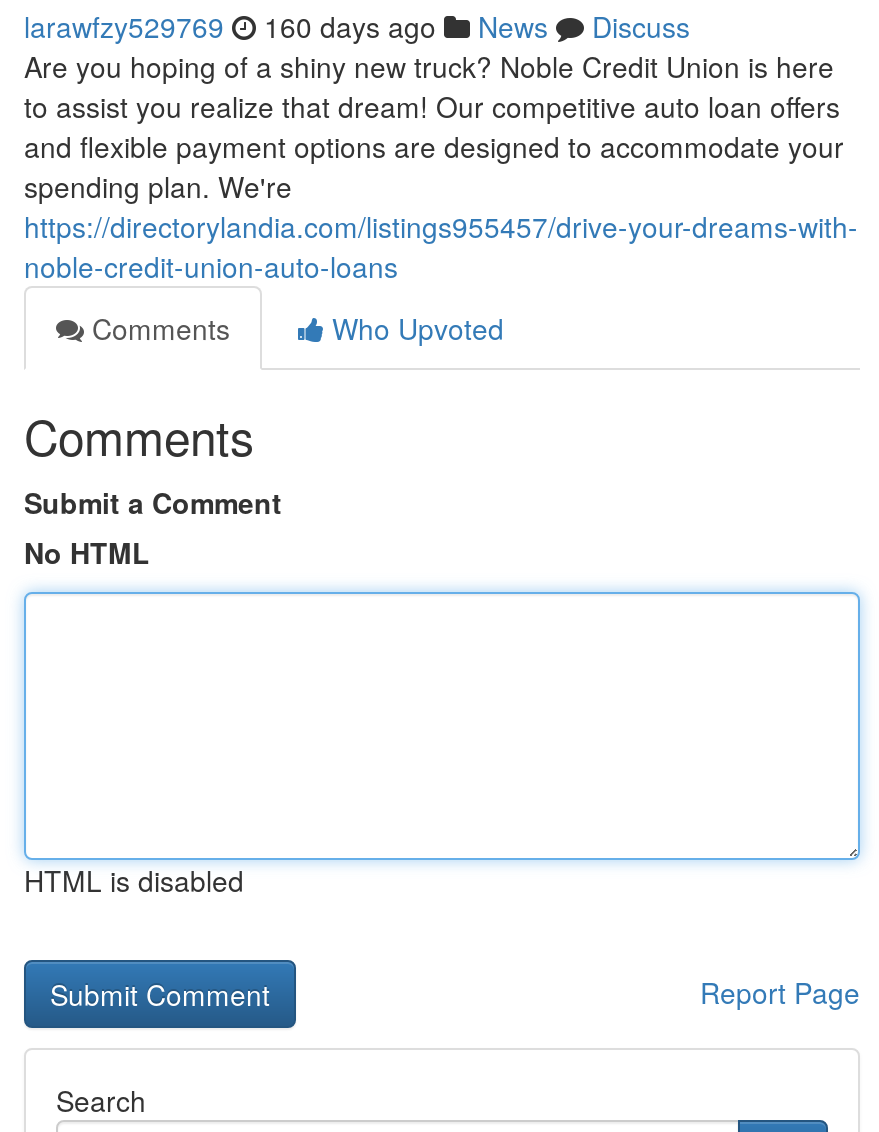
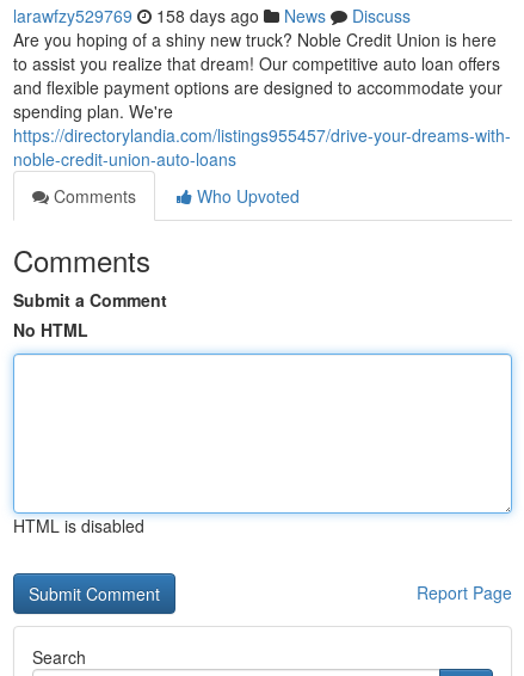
[24,6,690,46] larawfzy529769 160 days ago News Discuss -> [13,4,411,27] larawfzy529769 158 days ago News Discuss

